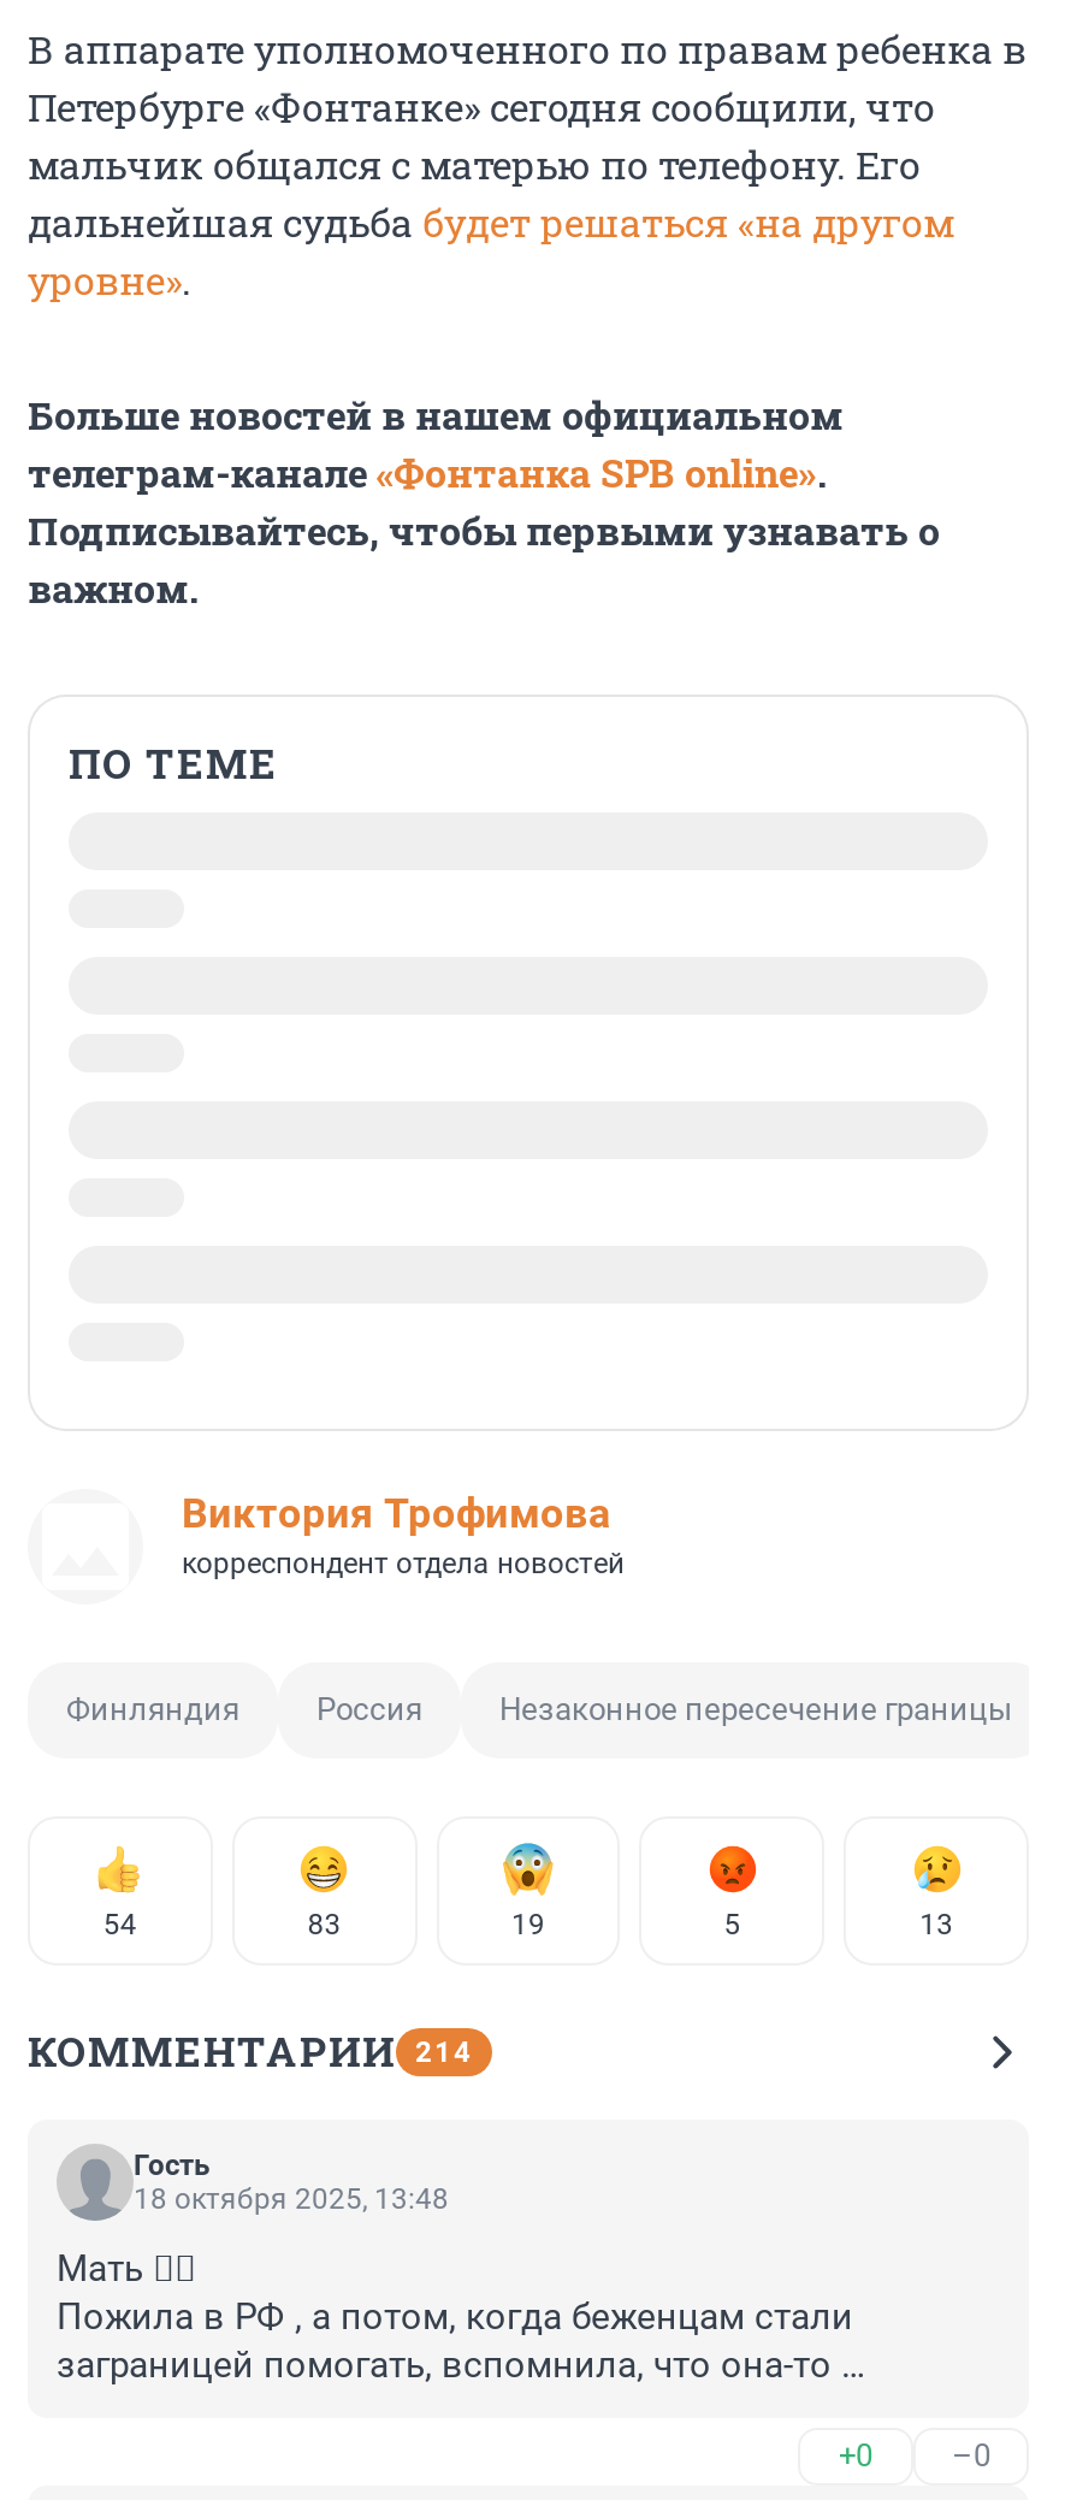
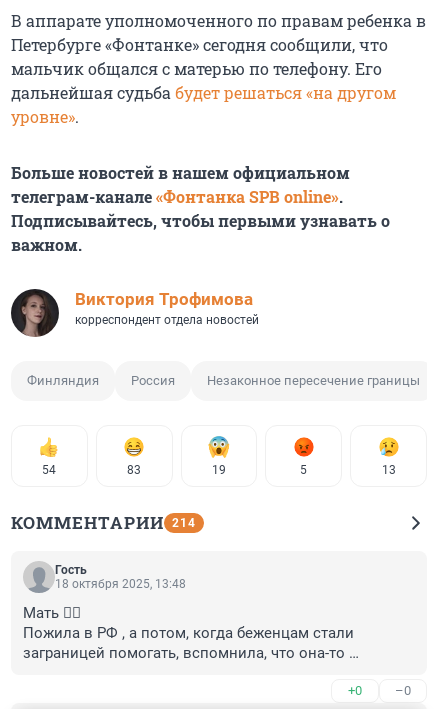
none -> [10,288,60,338] [image]
[69,736,278,791] ПО ТЕМЕ -> none

